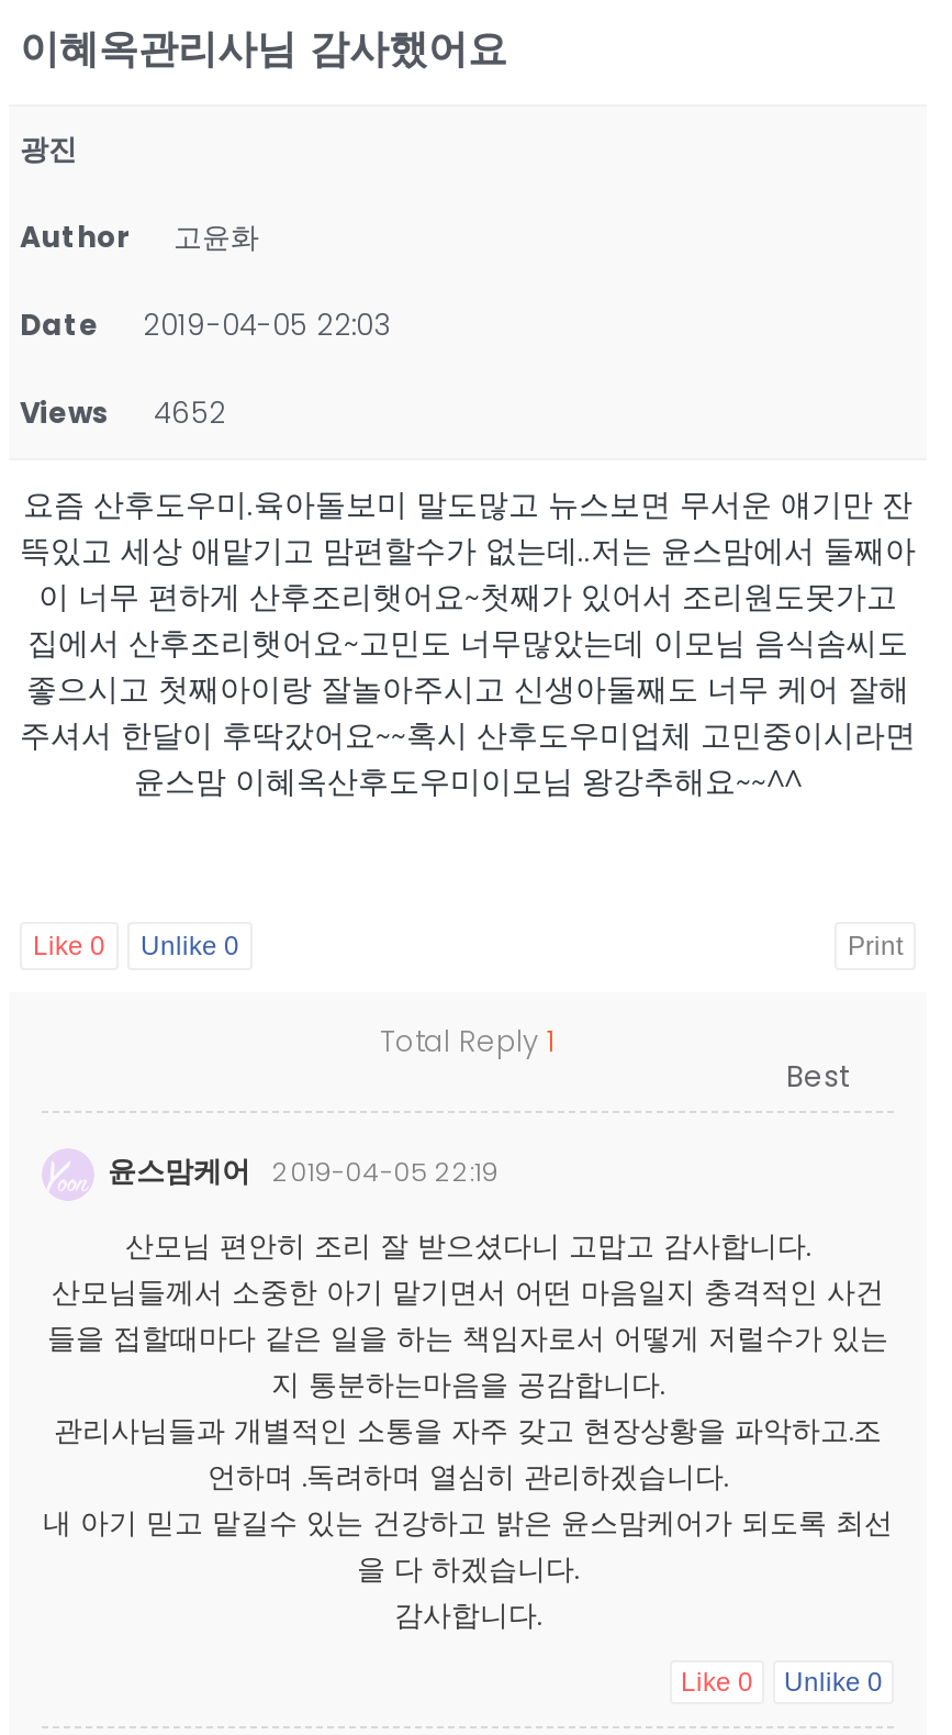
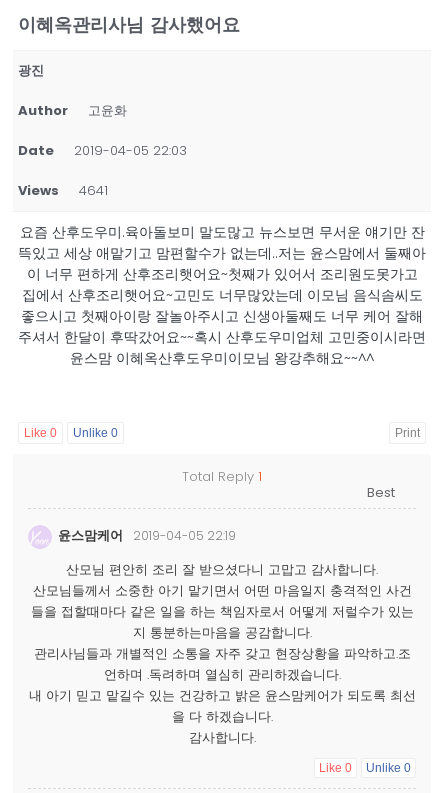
[20,393,226,435] Views 4652 -> [18,181,108,200] Views 4641

